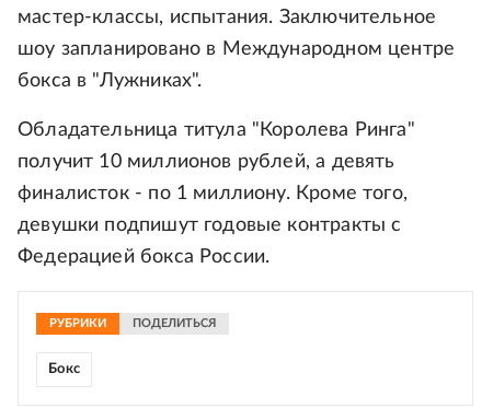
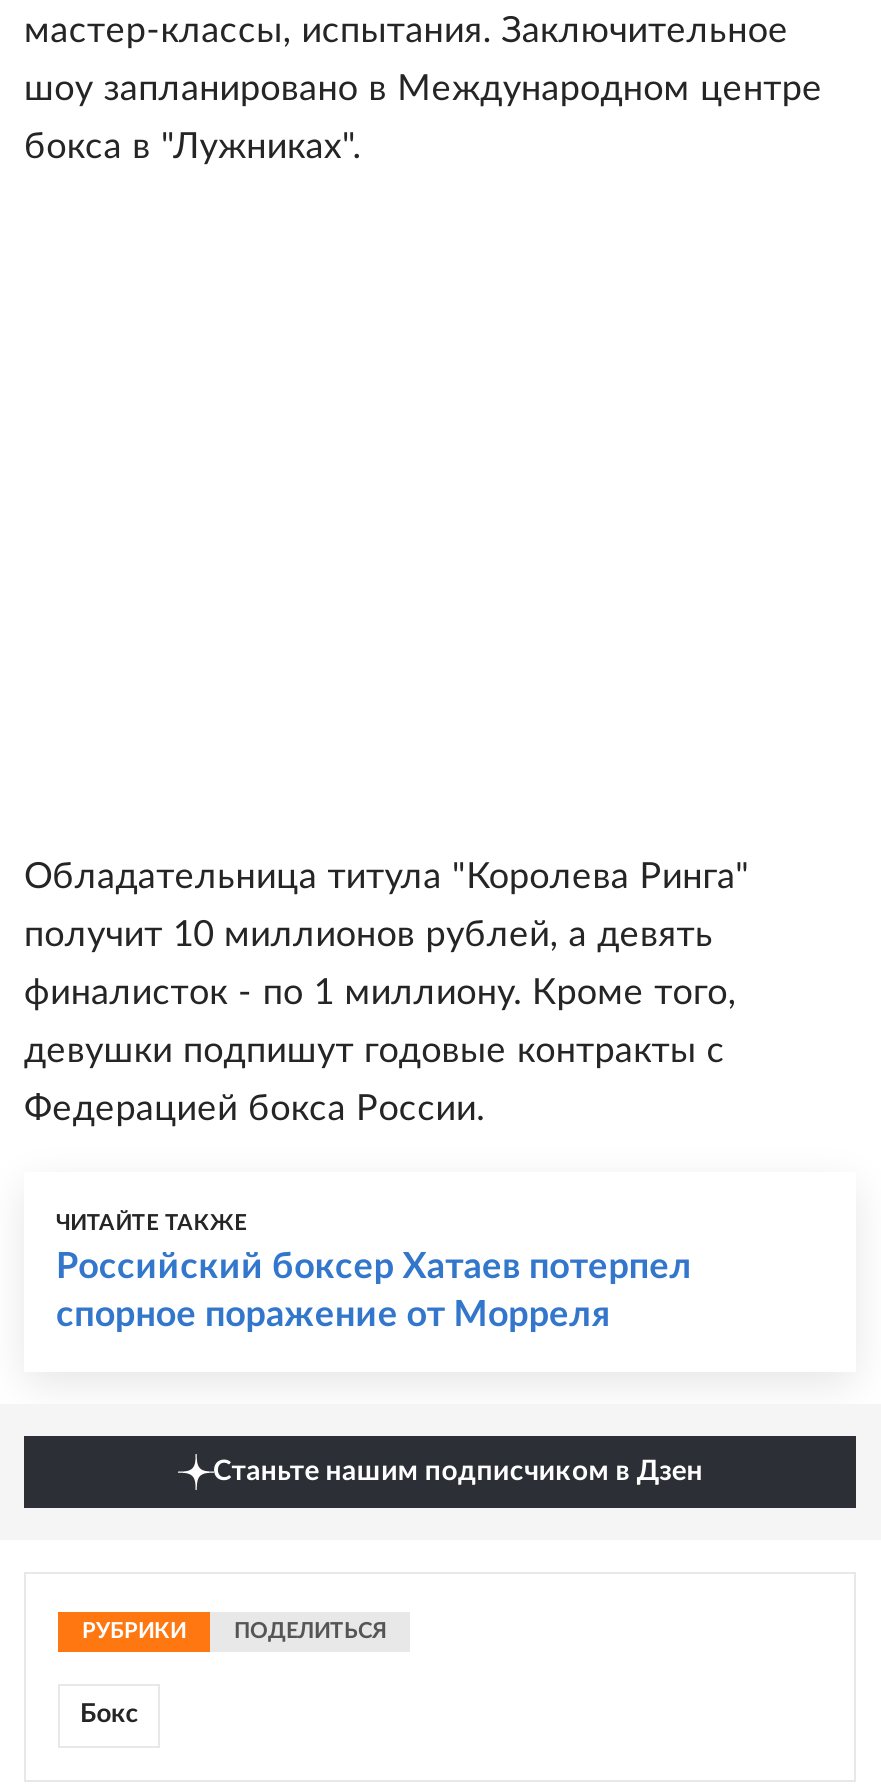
none -> [56,1212,692,1334] ЧИТАЙТЕ ТАКЖЕ | Российский боксер Хатаев потерпел | спорное поражение от Морреля
none -> [213,1458,703,1486] Станьте нашим подписчиком в Дзен

